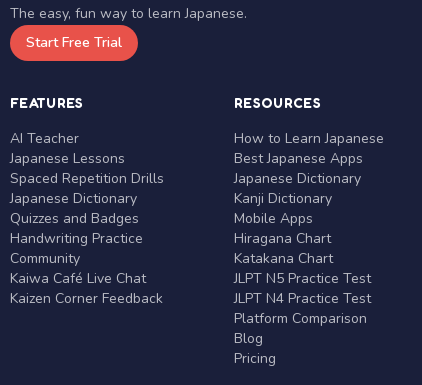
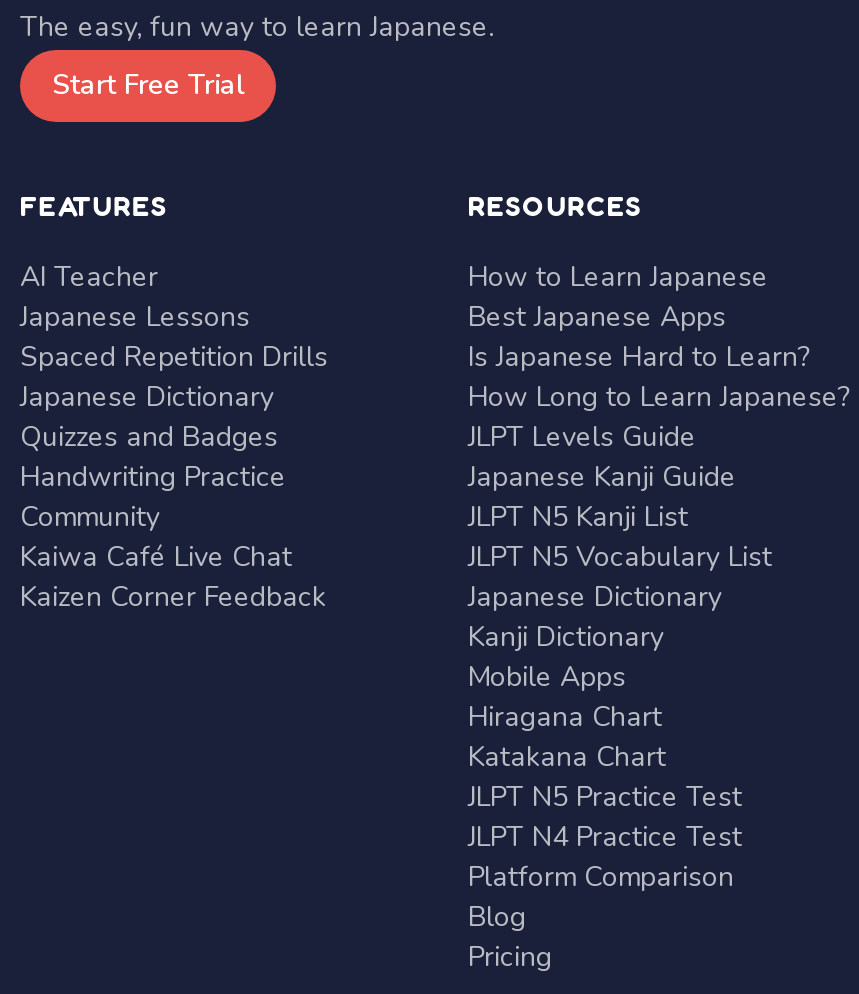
none -> [468,338,850,576] Is Japanese Hard to Learn? | How Long to Learn Japanese? | JLPT Levels Guide | Japanese Kanji Guide | JLPT N5 Kanji List | JLPT N5 Vocabulary List

